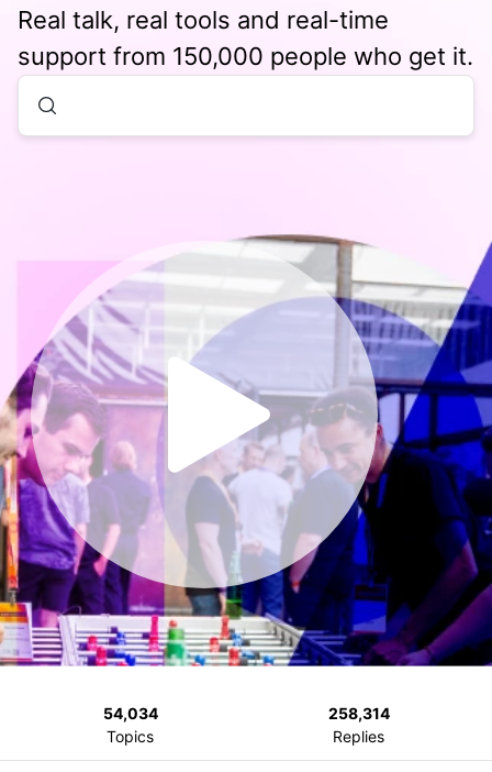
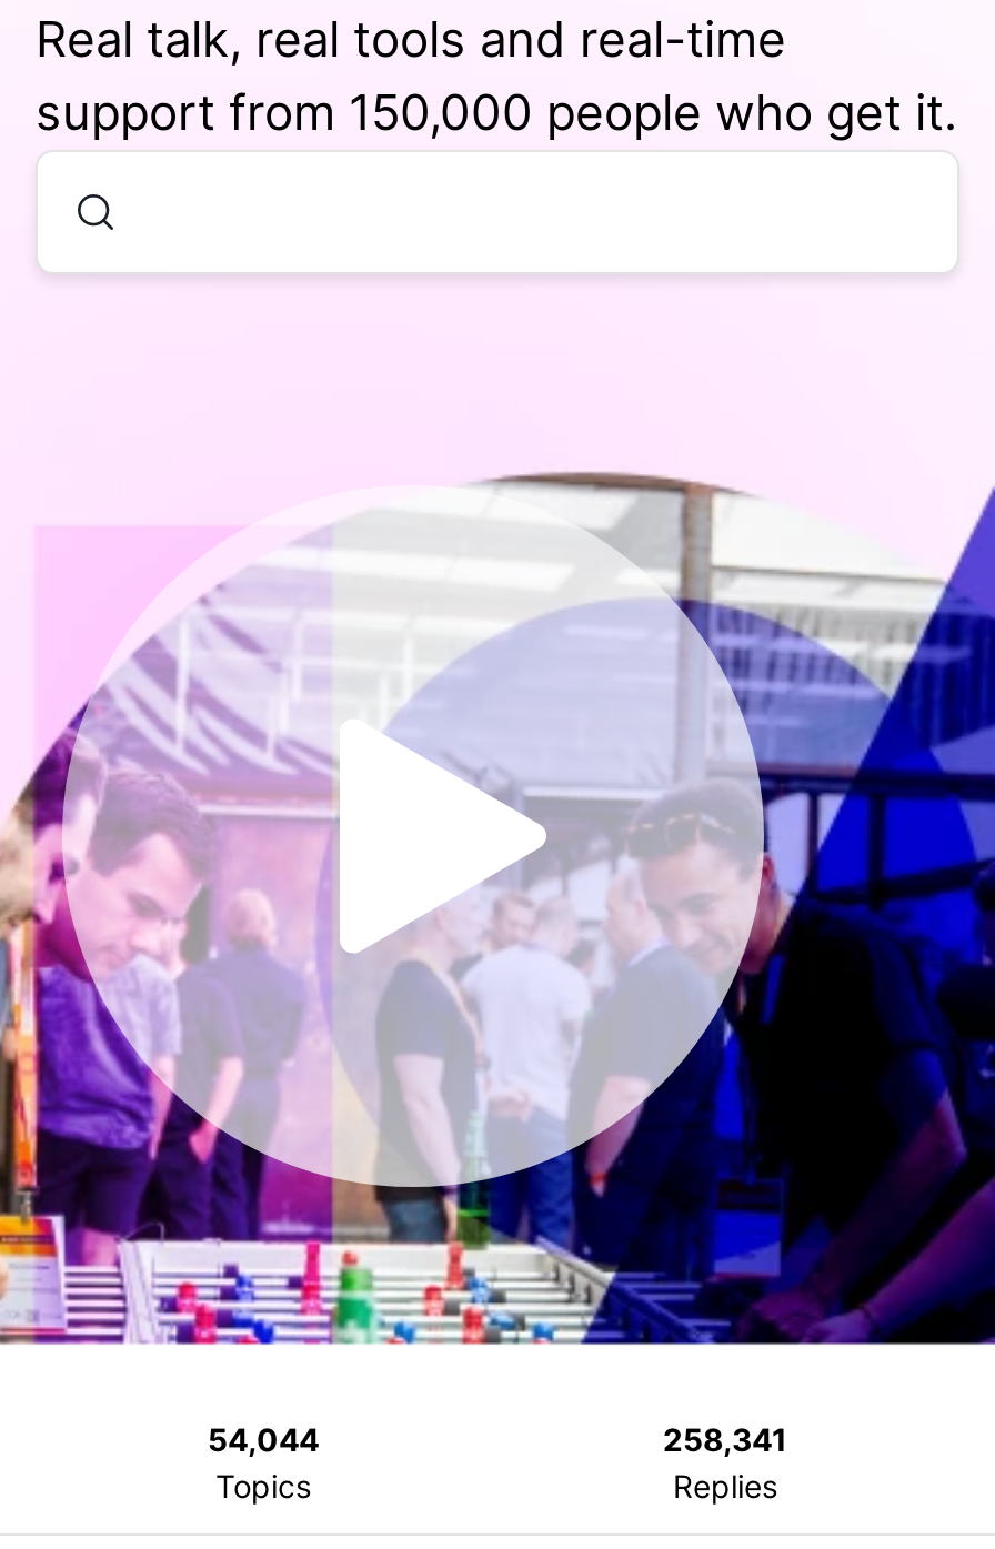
[103,704,158,723] 54,034 -> [208,1421,319,1458] 54,044
[328,704,389,723] 258,314 -> [663,1421,787,1458] 258,341

